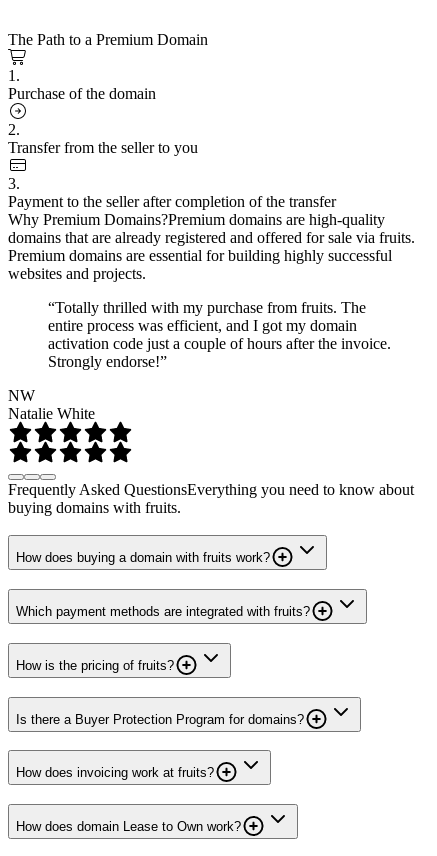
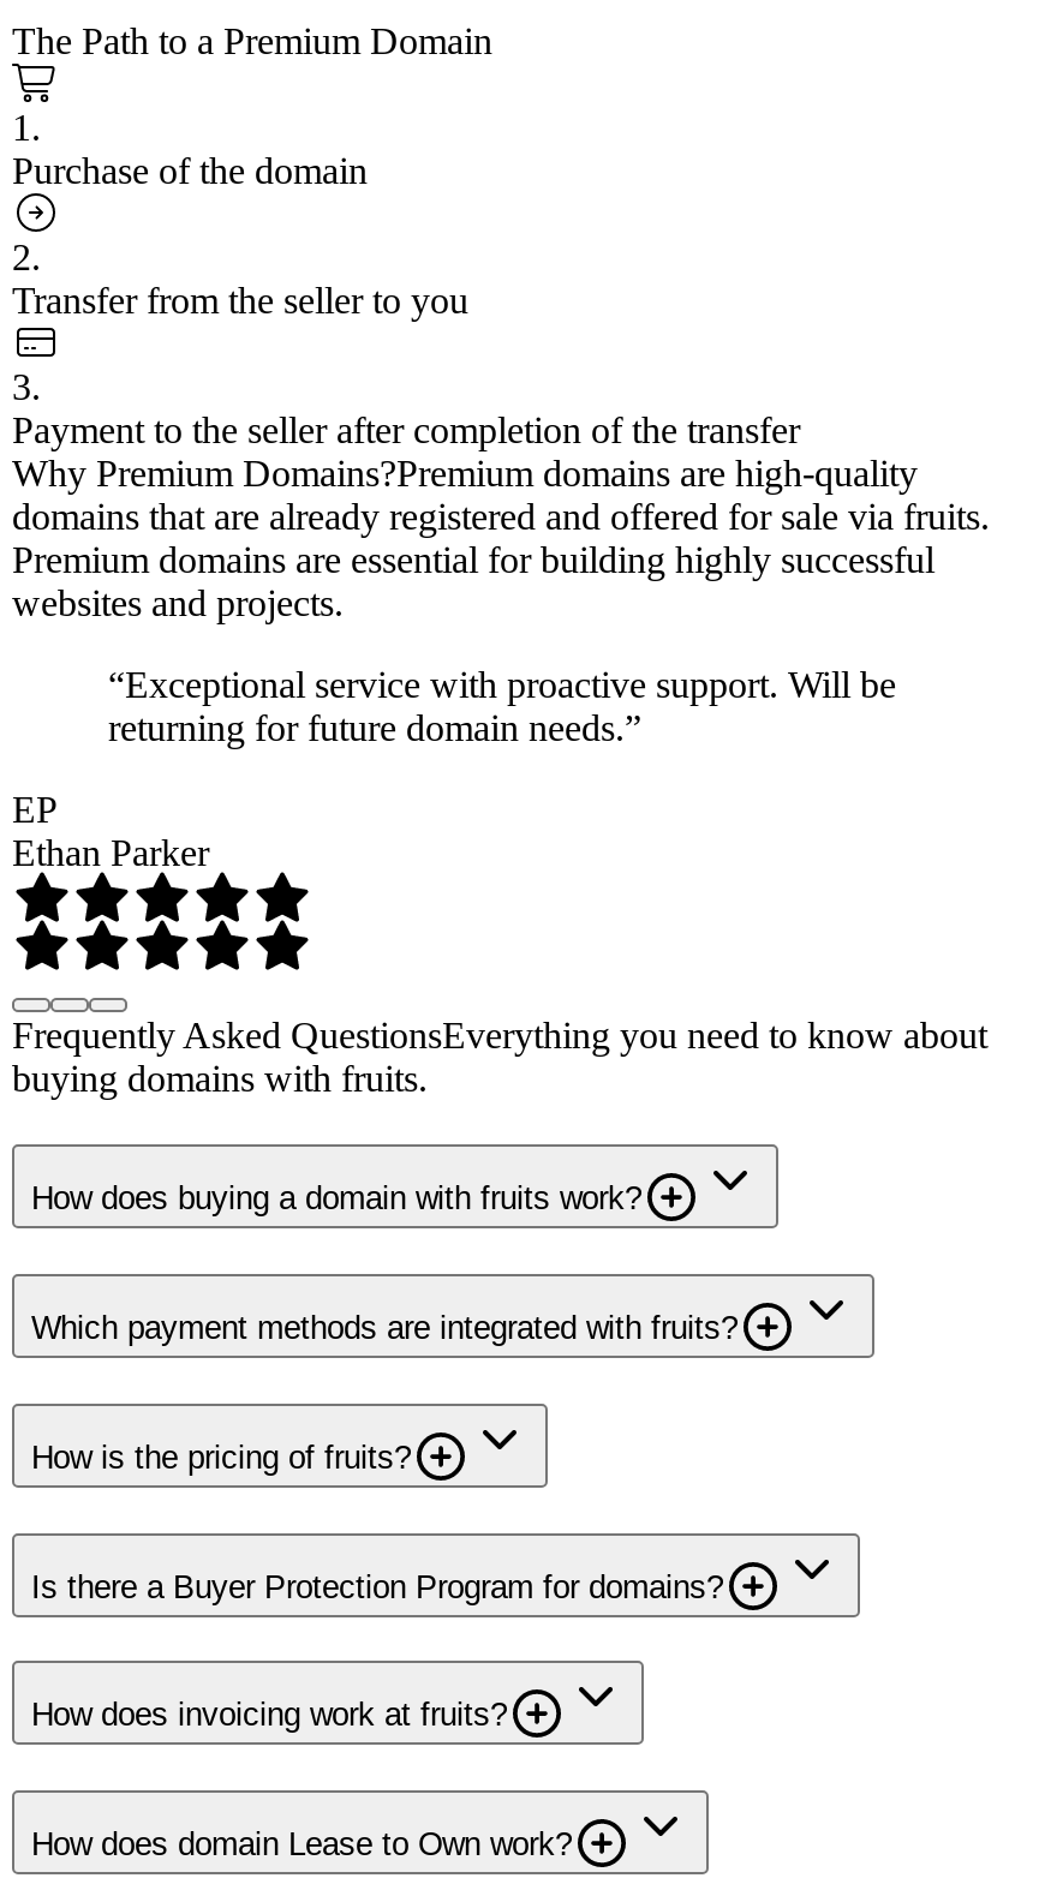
[48,299,391,370] “Totally thrilled with my purchase from fruits. The | entire process was efficient, and I got my domain | activation code just a couple of hours after the invoice. | Strongly endorse!” -> [108,663,896,747] “Exceptional service with proactive support. Will be | returning for future domain needs.”
[8,387,95,422] NW | Natalie White -> [12,788,209,872] EP | Ethan Parker

